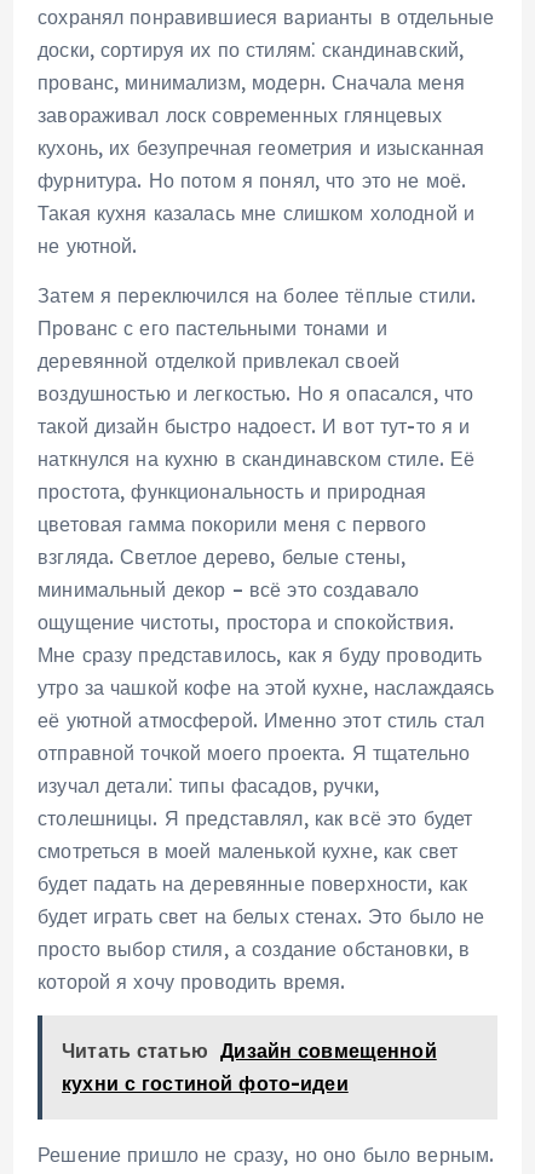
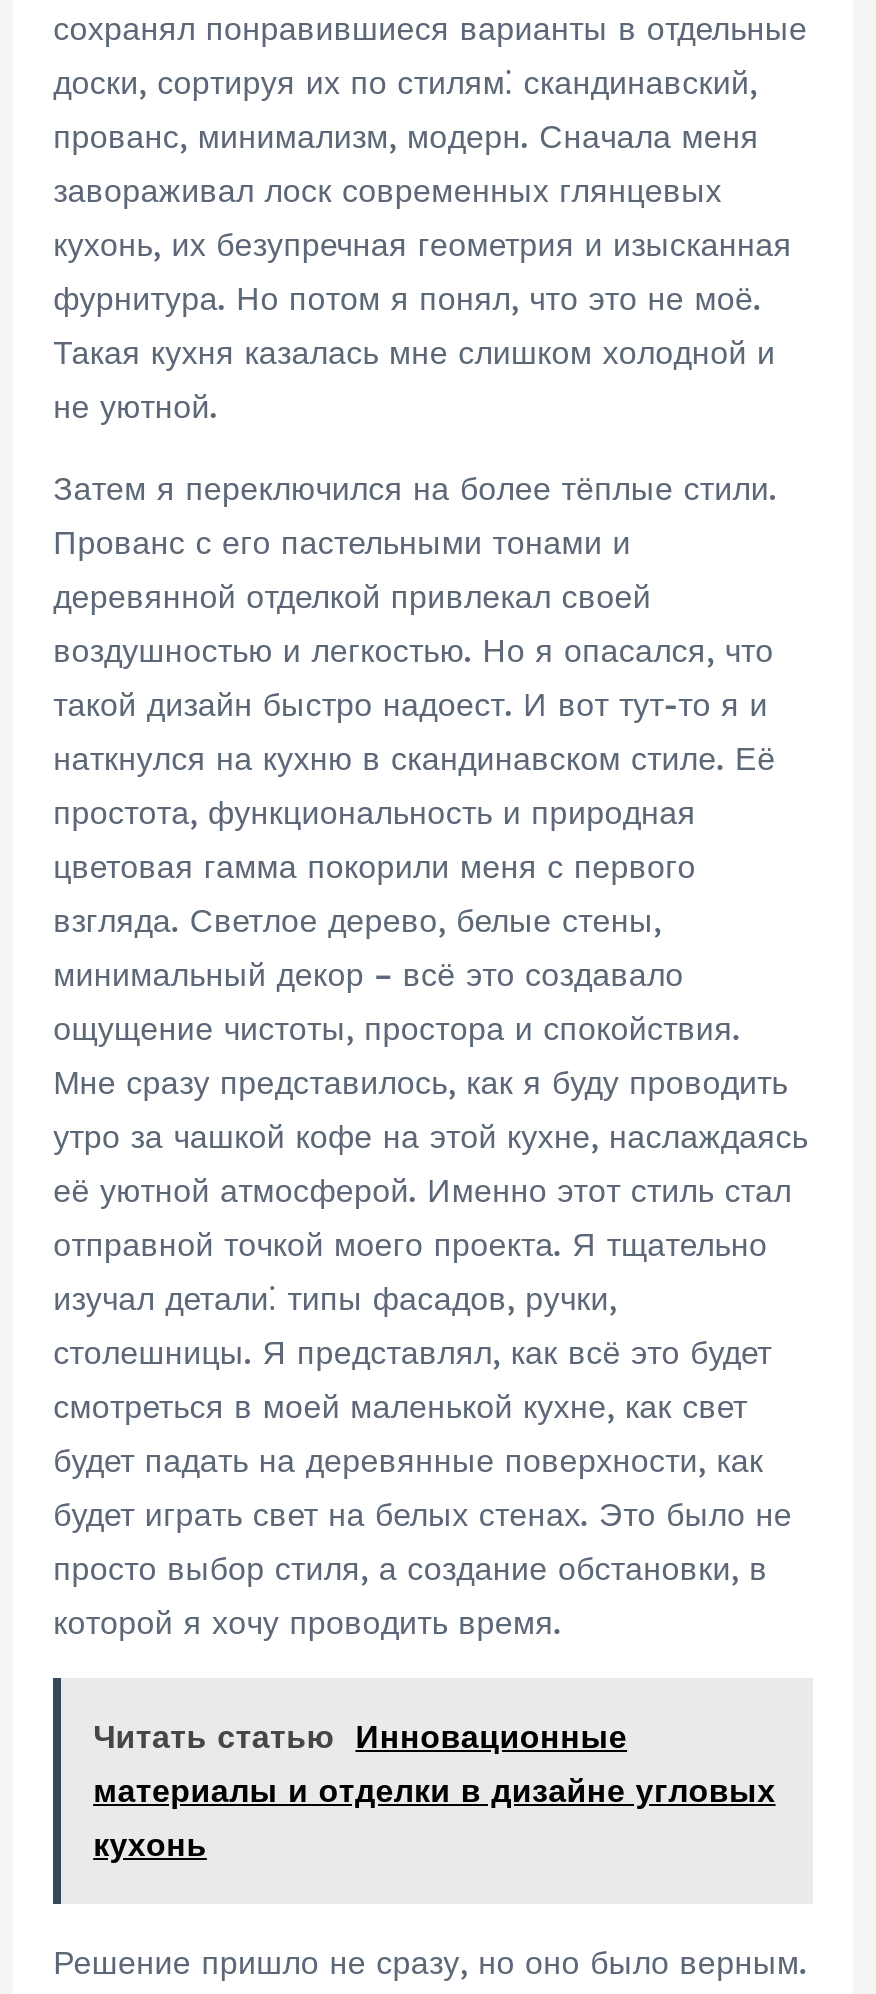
[62,1039,437,1096] Читать статью Дизайн совмещенной | кухни с гостиной фото-идеи -> [93,1716,776,1864] Читать статью Инновационные | материалы и отделки в дизайне угловых | кухонь

